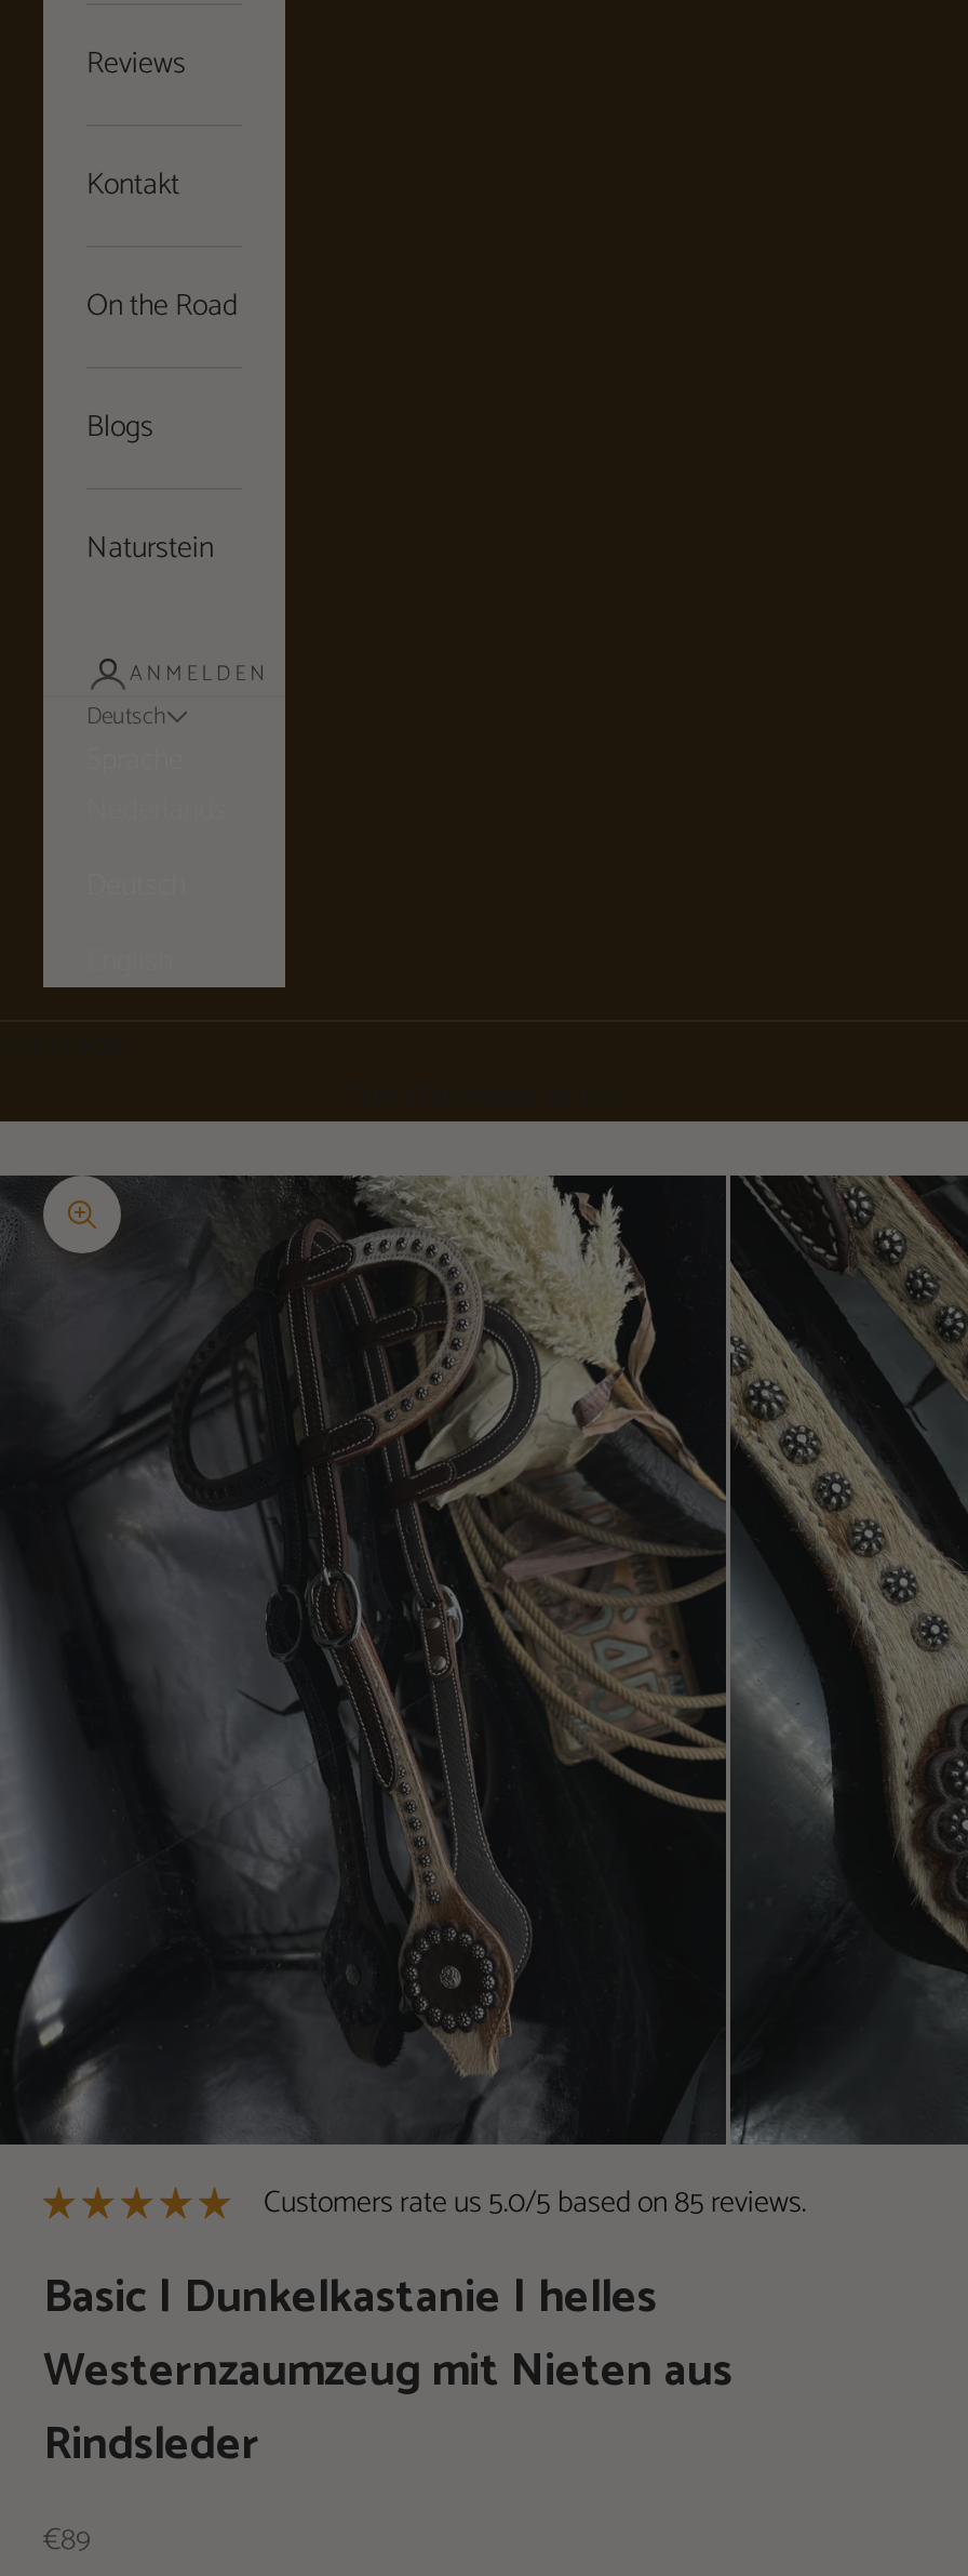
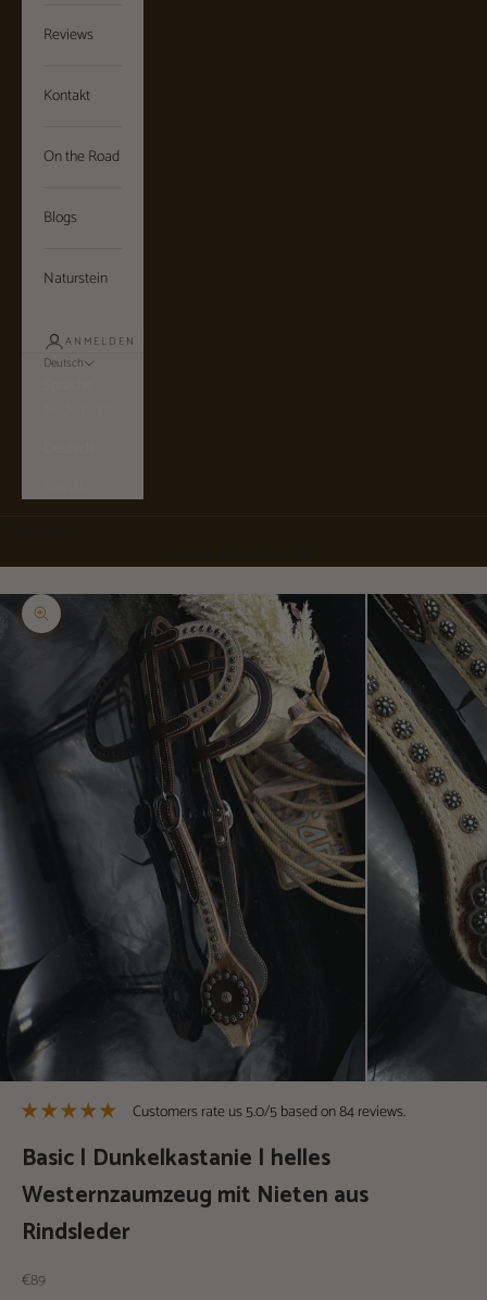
[264,2180,806,2230] Customers rate us 5.0/5 based on 85 reviews. -> [133,1099,405,1124] Customers rate us 5.0/5 based on 84 reviews.

